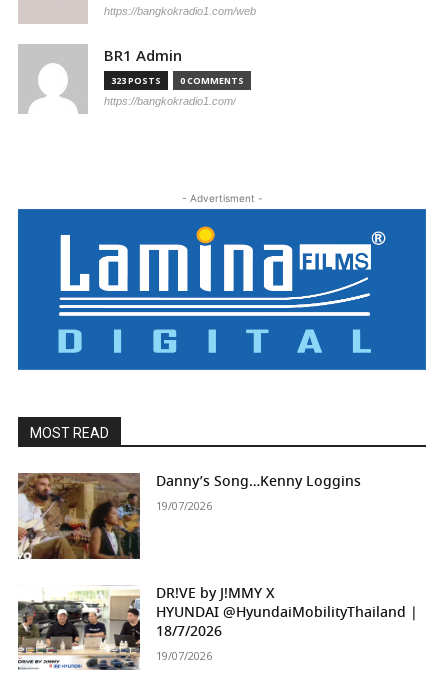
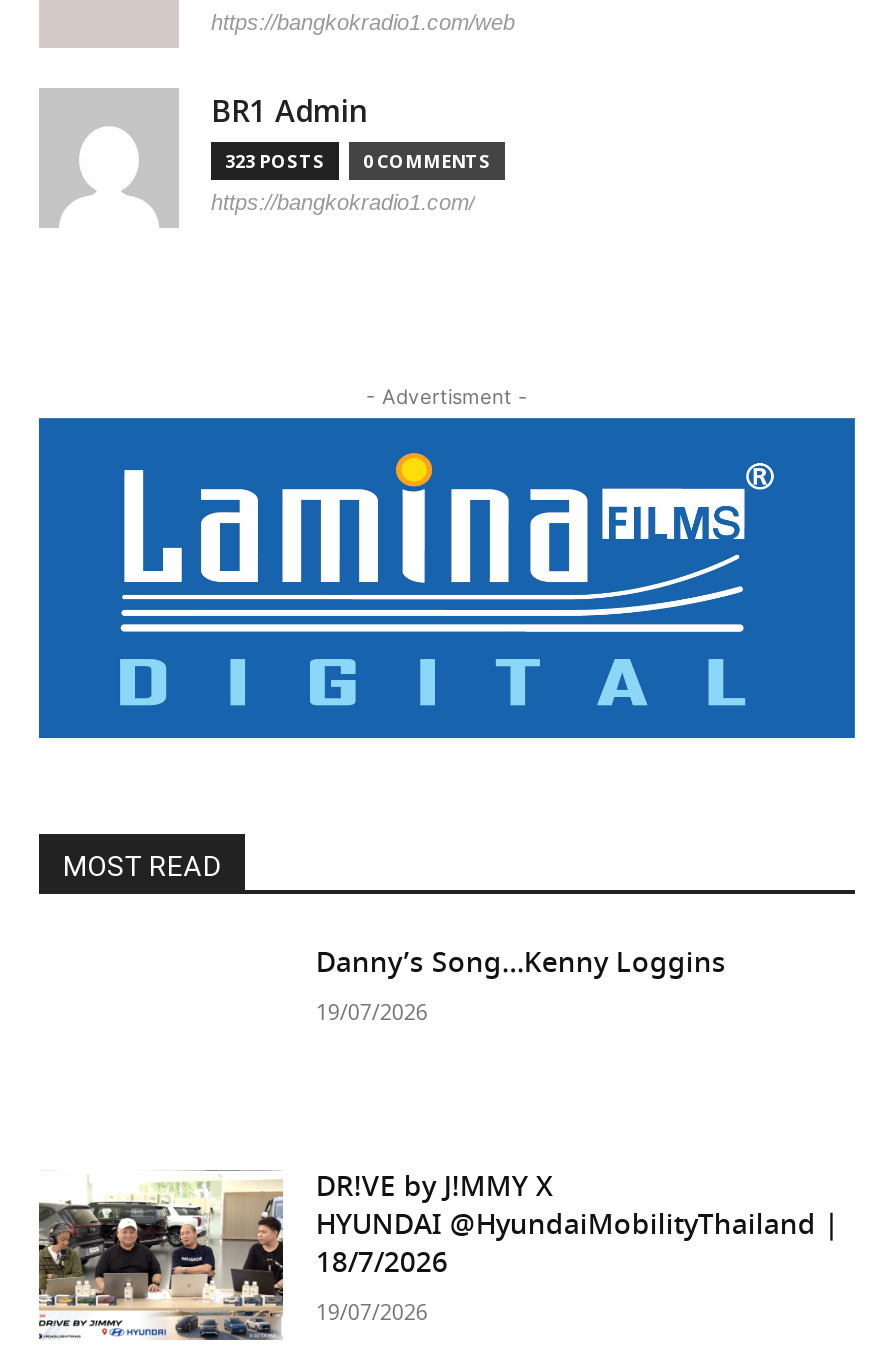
[17,472,141,560] [image] -> none

